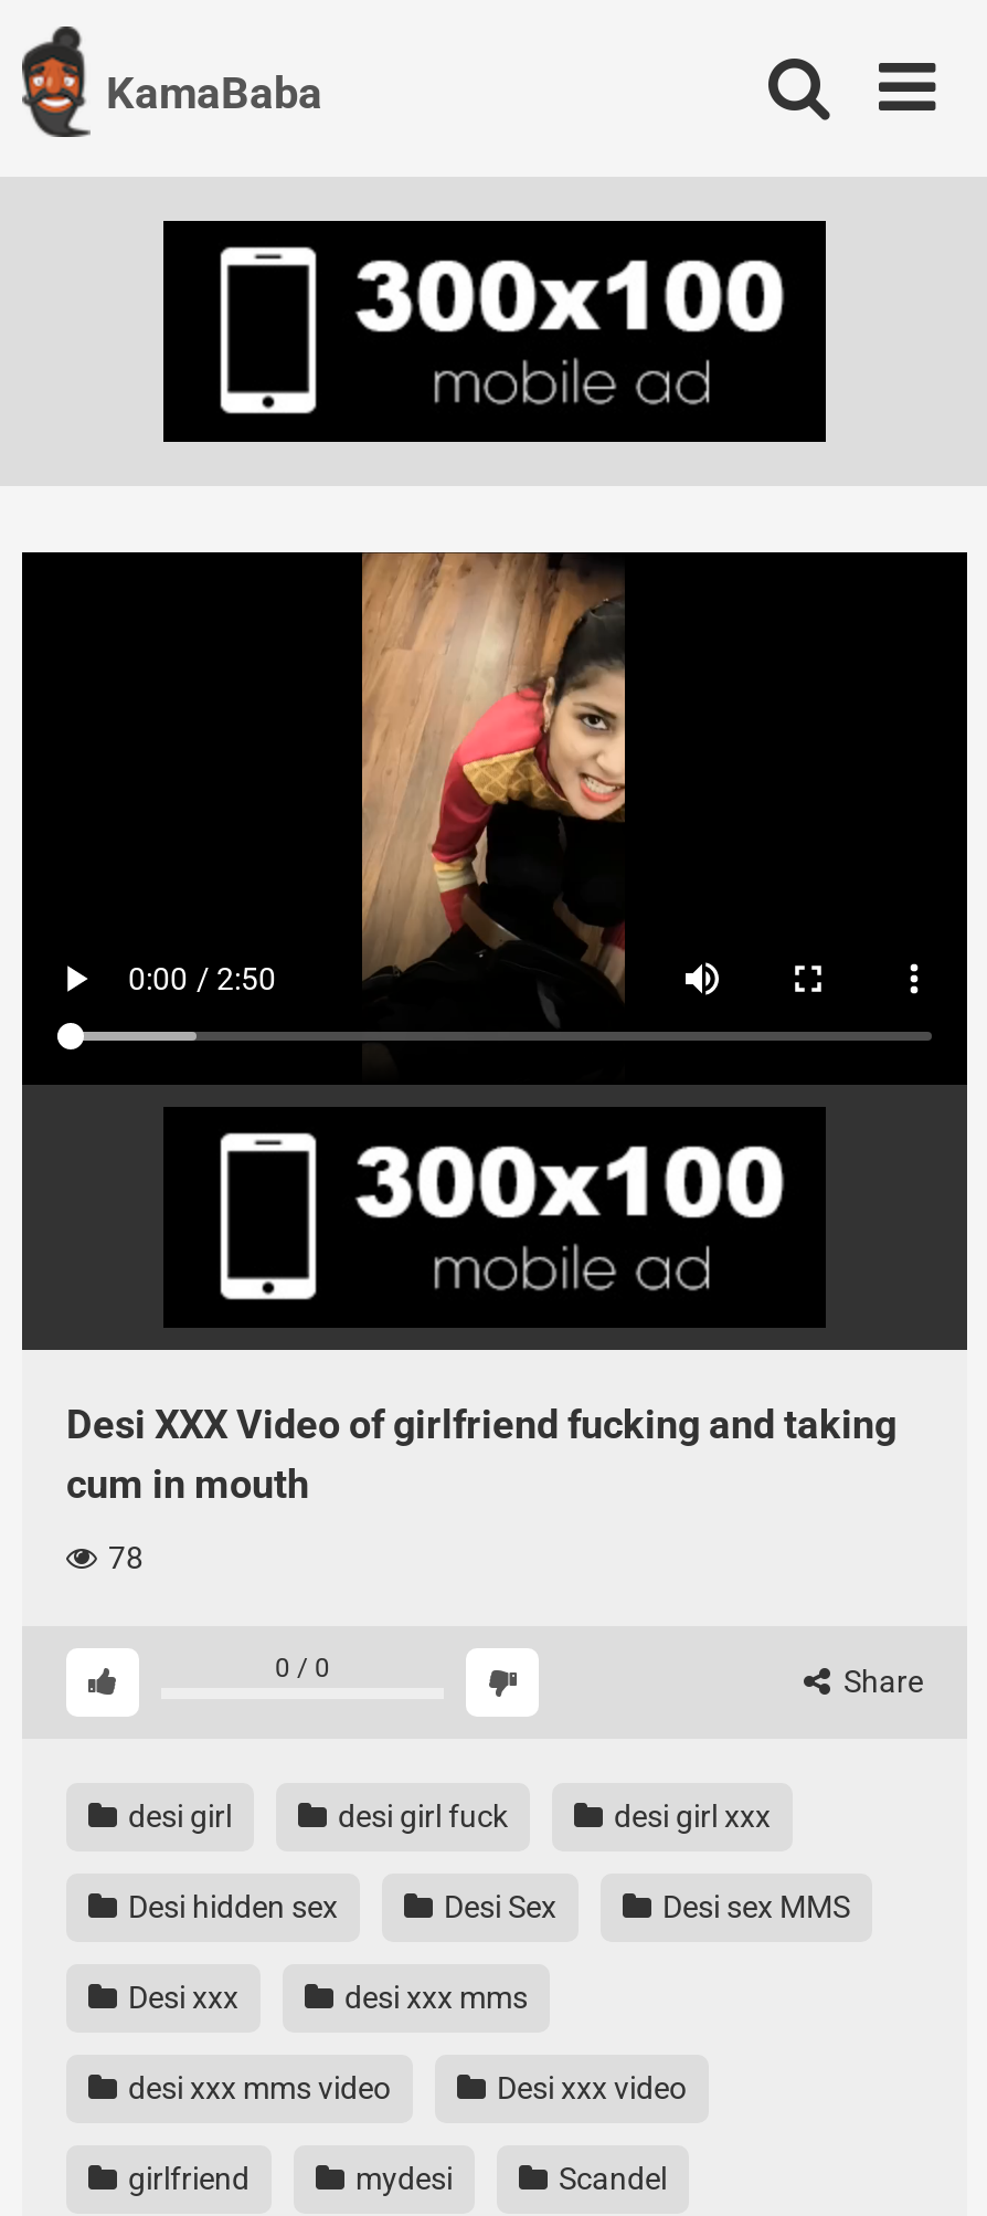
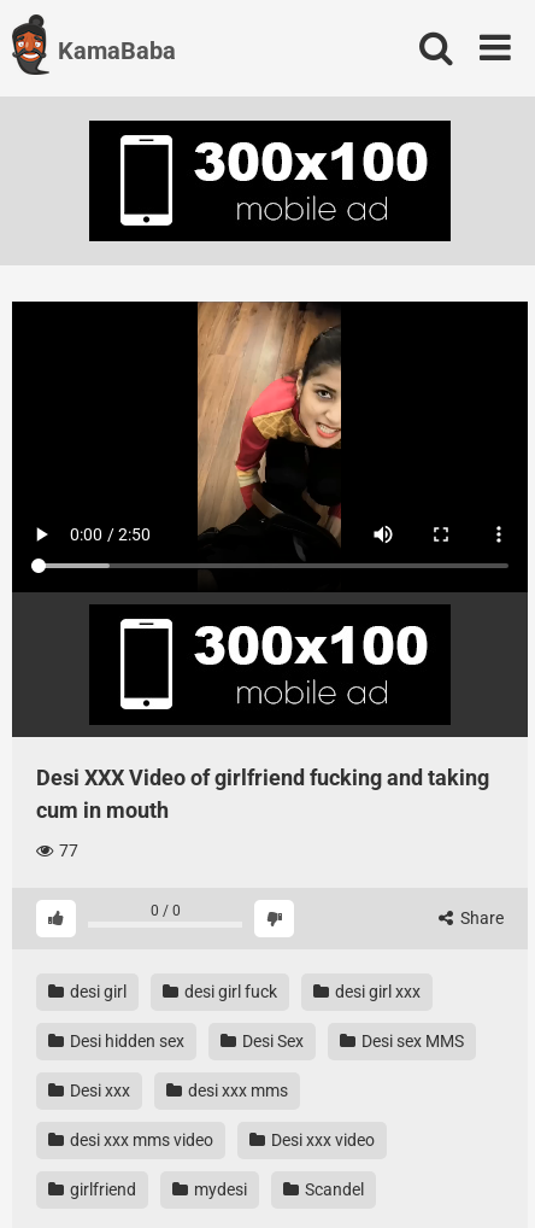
[102,1539,144,1575] 78 -> [55,841,78,860] 77

